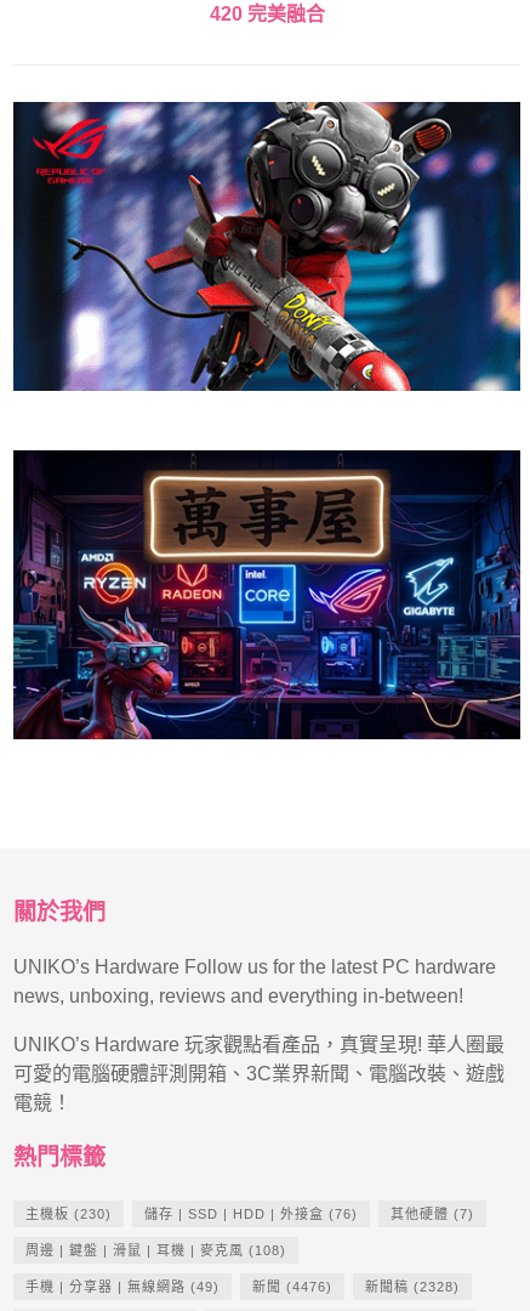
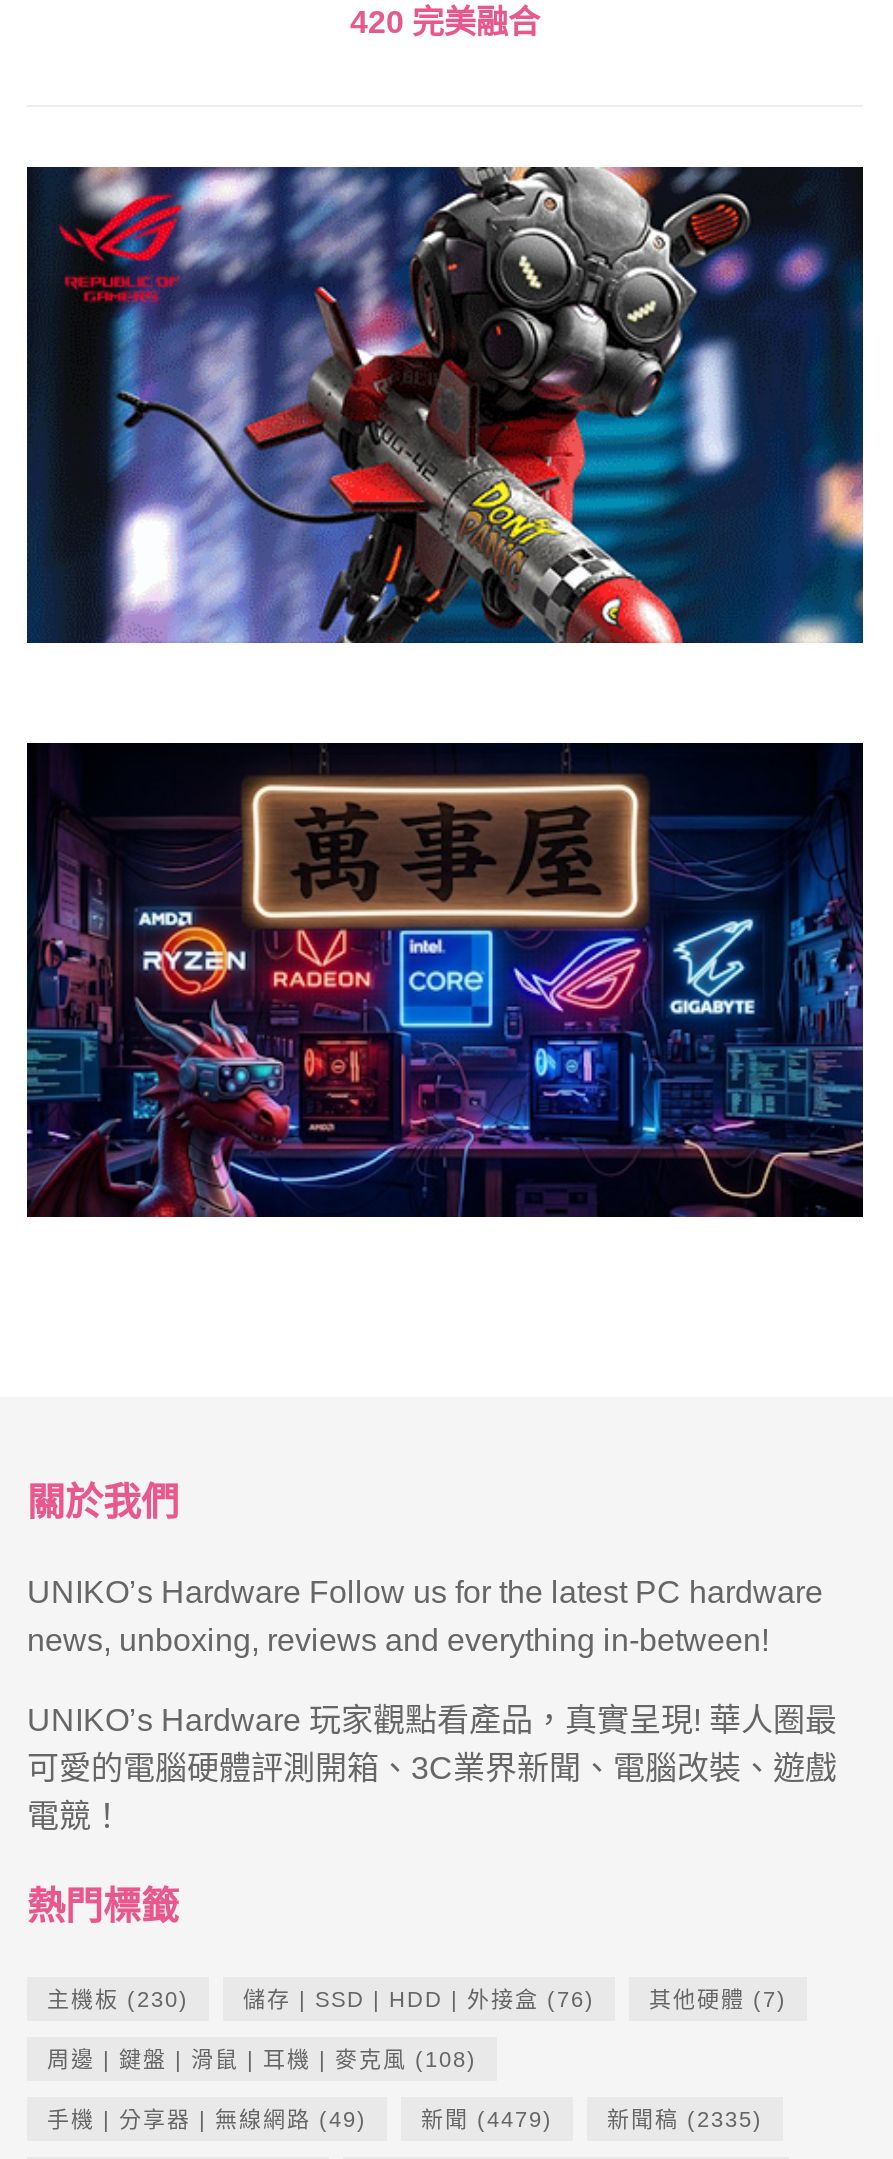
[252,1279,332,1294] 新聞(4476) -> [421,2108,553,2132] 新聞(4479)
[365,1279,460,1294] 新聞稿(2328) -> [607,2108,763,2132] 新聞稿(2335)

